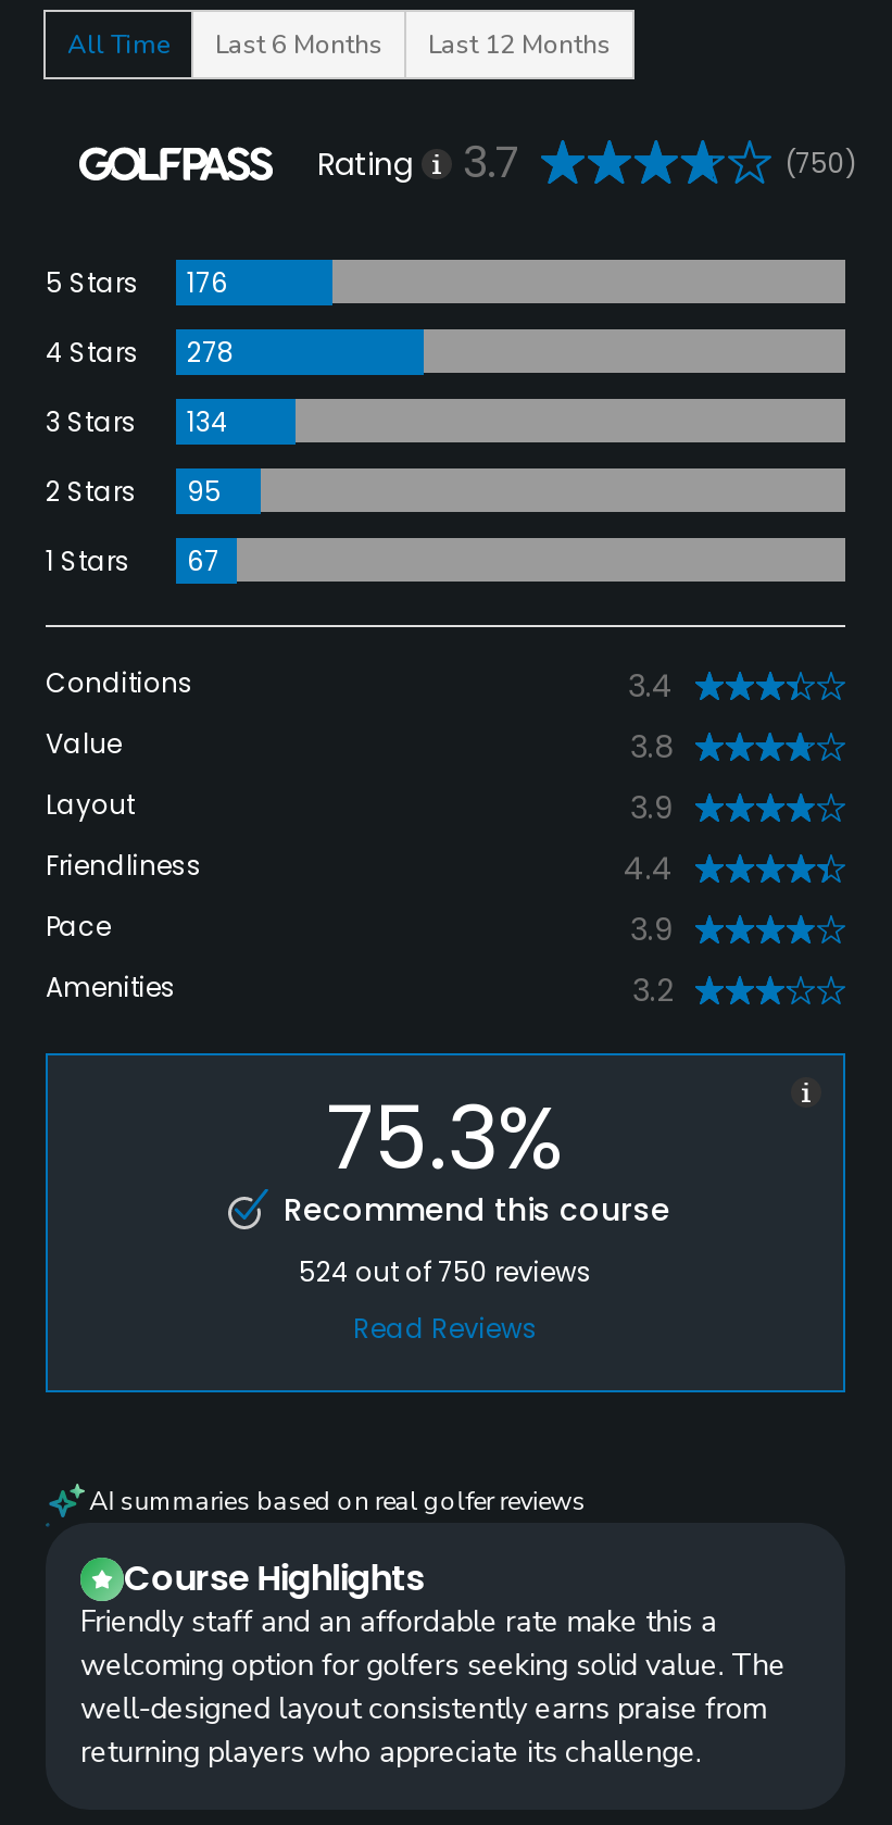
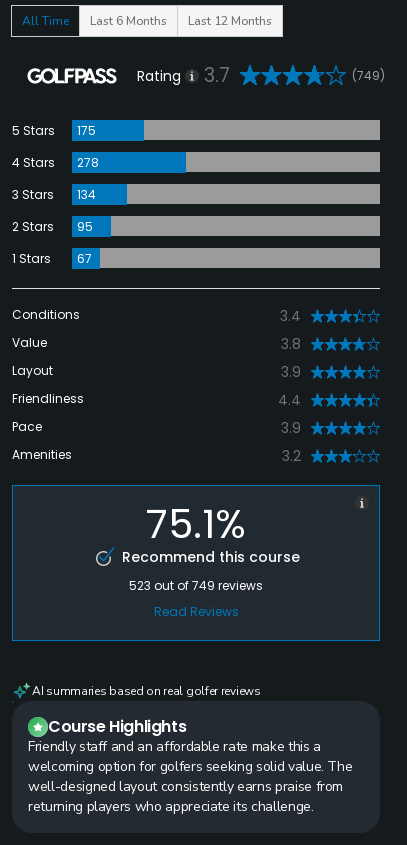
[784,144,856,181] (750) -> [352,67,385,84] (749)
[46,264,228,302] 5 Stars 176 -> [12,122,96,139] 5 Stars 175
[326,1077,565,1199] 75.3% -> [146,496,246,552] 75.1%
[299,1253,592,1290] 524 out of 750 reviews -> [129,577,263,594] 523 out of 749 reviews

